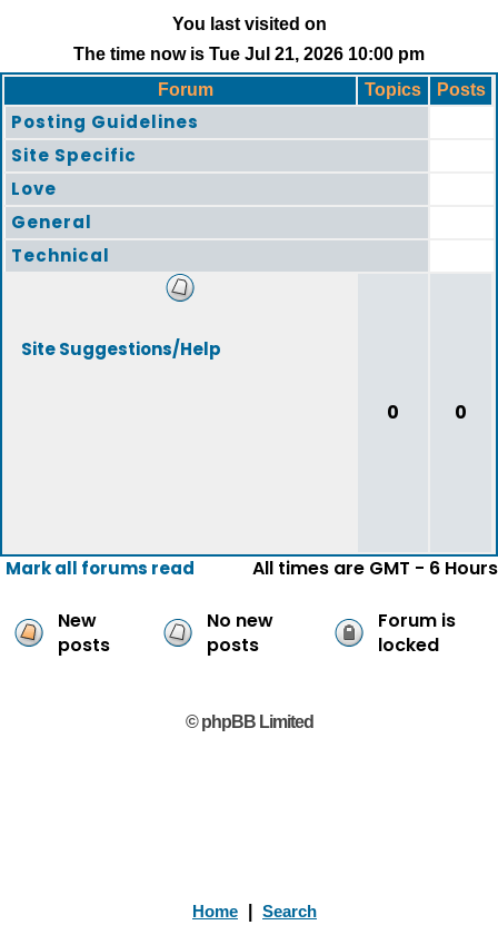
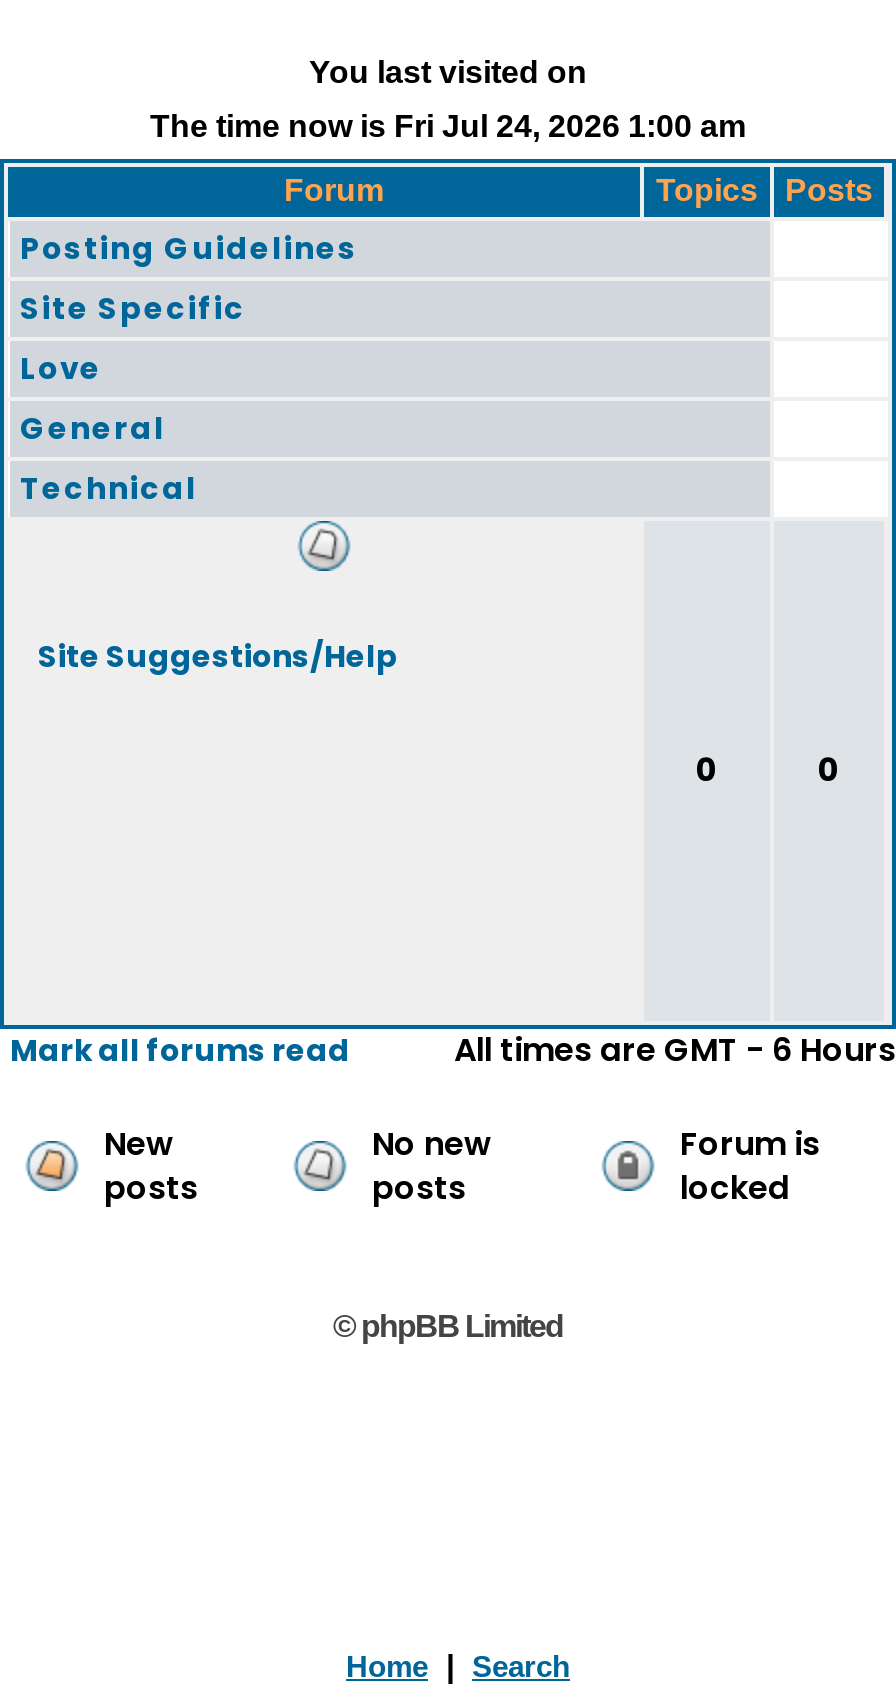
[73,45,425,63] The time now is Tue Jul 21, 2026 10:00 pm -> [150,109,746,143] The time now is Fri Jul 24, 2026 1:00 am

